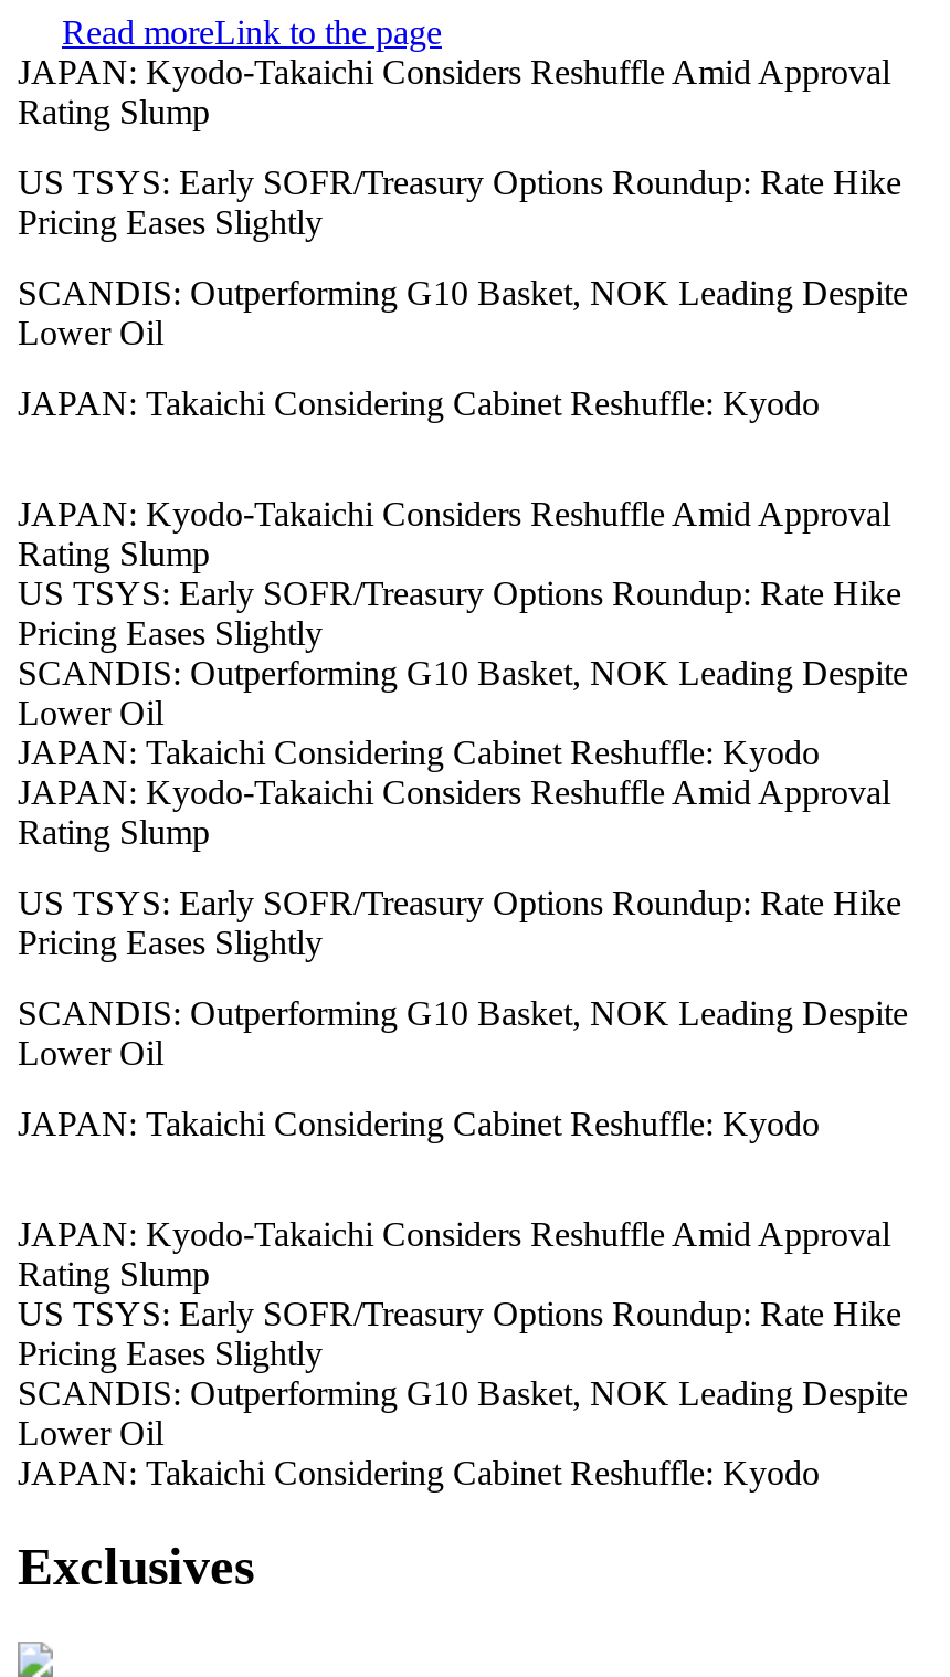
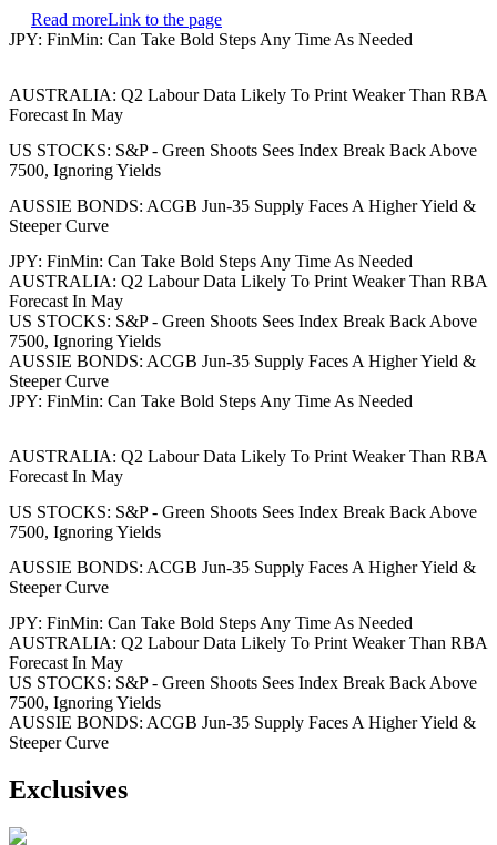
[18,53,890,131] JAPAN: Kyodo-Takaichi Considers Reshuffle Amid Approval | Rating Slump -> [9,30,413,49] JPY: FinMin: Can Take Bold Steps Any Time As Needed
[18,164,901,241] US TSYS: Early SOFR/Treasury Options Roundup: Rate Hike | Pricing Eases Slightly -> [9,86,487,124] AUSTRALIA: Q2 Labour Data Likely To Print Weaker Than RBA | Forecast In May
[18,274,908,352] SCANDIS: Outperforming G10 Basket, NOK Leading Despite | Lower Oil -> [9,141,477,180] US STOCKS: S&P - Green Shoots Sees Index Break Back Above | 7500, Ignoring Yields
[18,385,820,422] JAPAN: Takaichi Considering Cabinet Reshuffle: Kyodo -> [9,197,476,235] AUSSIE BONDS: ACGB Jun-35 Supply Faces A Higher Yield & | Steeper Curve
[18,495,908,851] JAPAN: Kyodo-Takaichi Considers Reshuffle Amid Approval | Rating Slump | US TSYS: Early SOFR/Treasury Options Roundup: Rate Hike | Pricing Eases Slightly | SCANDIS: Outperforming G10 Basket, NOK Leading Despite | Lower Oil | JAPAN: Takaichi Considering Cabinet Reshuffle: Kyodo | JAPAN: Kyodo-Takaichi Considers Reshuffle Amid Approval | Rating Slump -> [9,252,487,411] JPY: FinMin: Can Take Bold Steps Any Time As Needed | AUSTRALIA: Q2 Labour Data Likely To Print Weaker Than RBA | Forecast In May | US STOCKS: S&P - Green Shoots Sees Index Break Back Above | 7500, Ignoring Yields | AUSSIE BONDS: ACGB Jun-35 Supply Faces A Higher Yield & | Steeper Curve | JPY: FinMin: Can Take Bold Steps Any Time As Needed
[18,884,901,962] US TSYS: Early SOFR/Treasury Options Roundup: Rate Hike | Pricing Eases Slightly -> [9,447,487,486] AUSTRALIA: Q2 Labour Data Likely To Print Weaker Than RBA | Forecast In May
[18,995,908,1072] SCANDIS: Outperforming G10 Basket, NOK Leading Despite | Lower Oil -> [9,503,477,541] US STOCKS: S&P - Green Shoots Sees Index Break Back Above | 7500, Ignoring Yields
[18,1105,820,1143] JAPAN: Takaichi Considering Cabinet Reshuffle: Kyodo -> [9,558,476,597] AUSSIE BONDS: ACGB Jun-35 Supply Faces A Higher Yield & | Steeper Curve
[18,1216,908,1492] JAPAN: Kyodo-Takaichi Considers Reshuffle Amid Approval | Rating Slump | US TSYS: Early SOFR/Treasury Options Roundup: Rate Hike | Pricing Eases Slightly | SCANDIS: Outperforming G10 Basket, NOK Leading Despite | Lower Oil | JAPAN: Takaichi Considering Cabinet Reshuffle: Kyodo -> [9,613,487,752] JPY: FinMin: Can Take Bold Steps Any Time As Needed | AUSTRALIA: Q2 Labour Data Likely To Print Weaker Than RBA | Forecast In May | US STOCKS: S&P - Green Shoots Sees Index Break Back Above | 7500, Ignoring Yields | AUSSIE BONDS: ACGB Jun-35 Supply Faces A Higher Yield & | Steeper Curve

